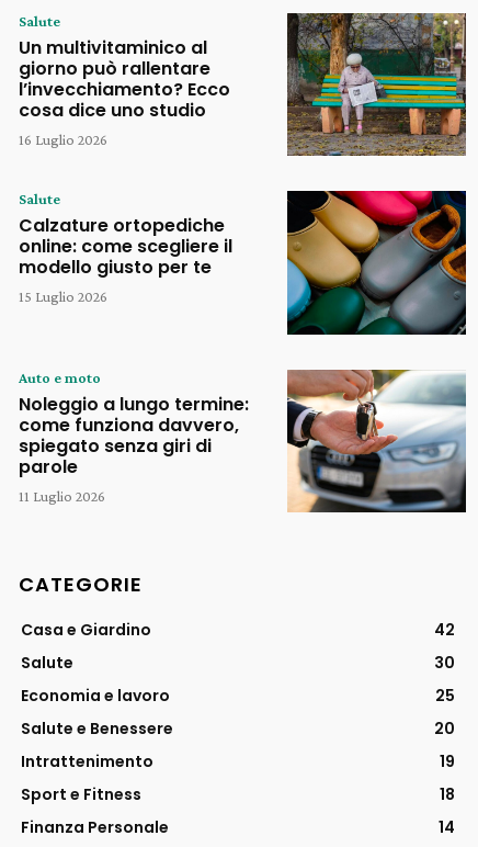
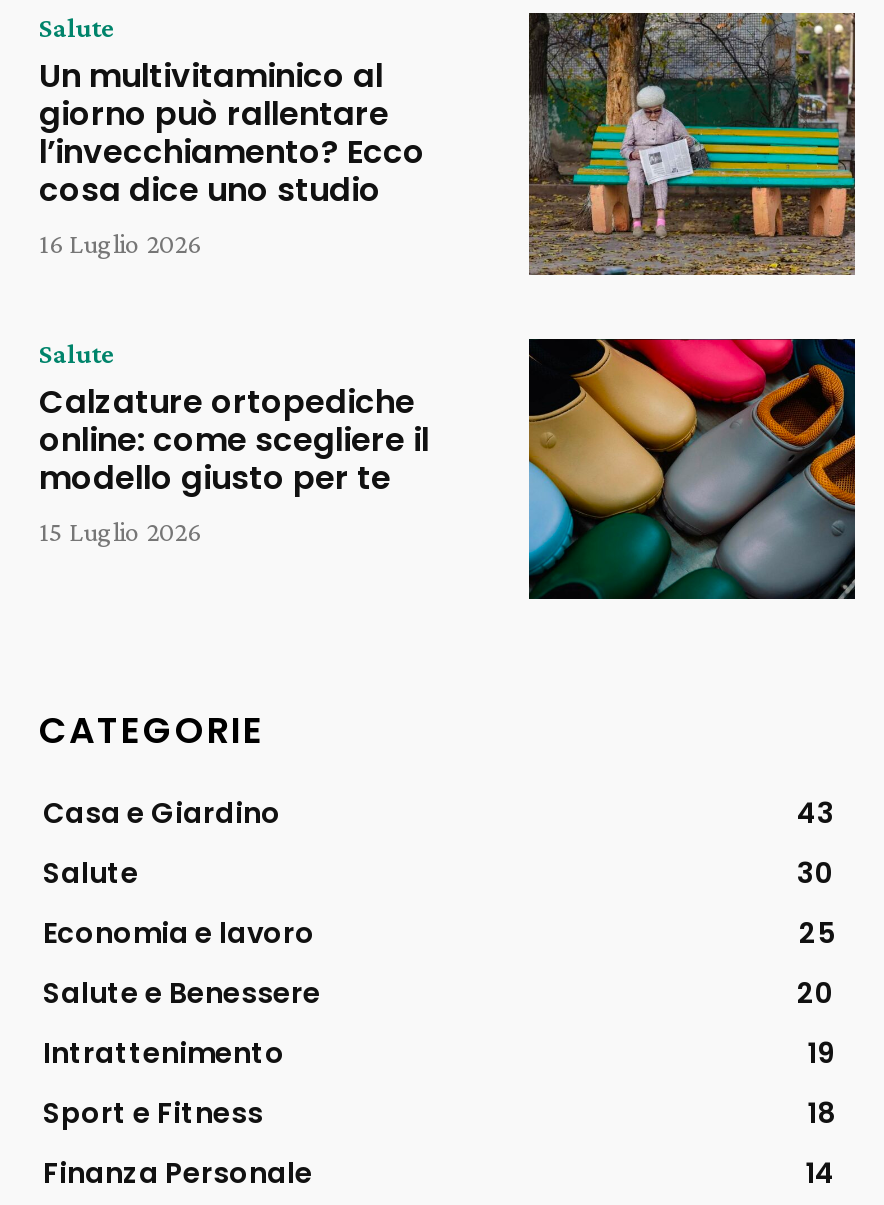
[19,368,467,513] [image] | Auto e moto | Noleggio a lungo termine: | come funziona davvero, | spiegato senza giri di | parole | 11 Luglio 2026 -> none
[434,619,455,641] 42 -> [797,793,835,833] 43

